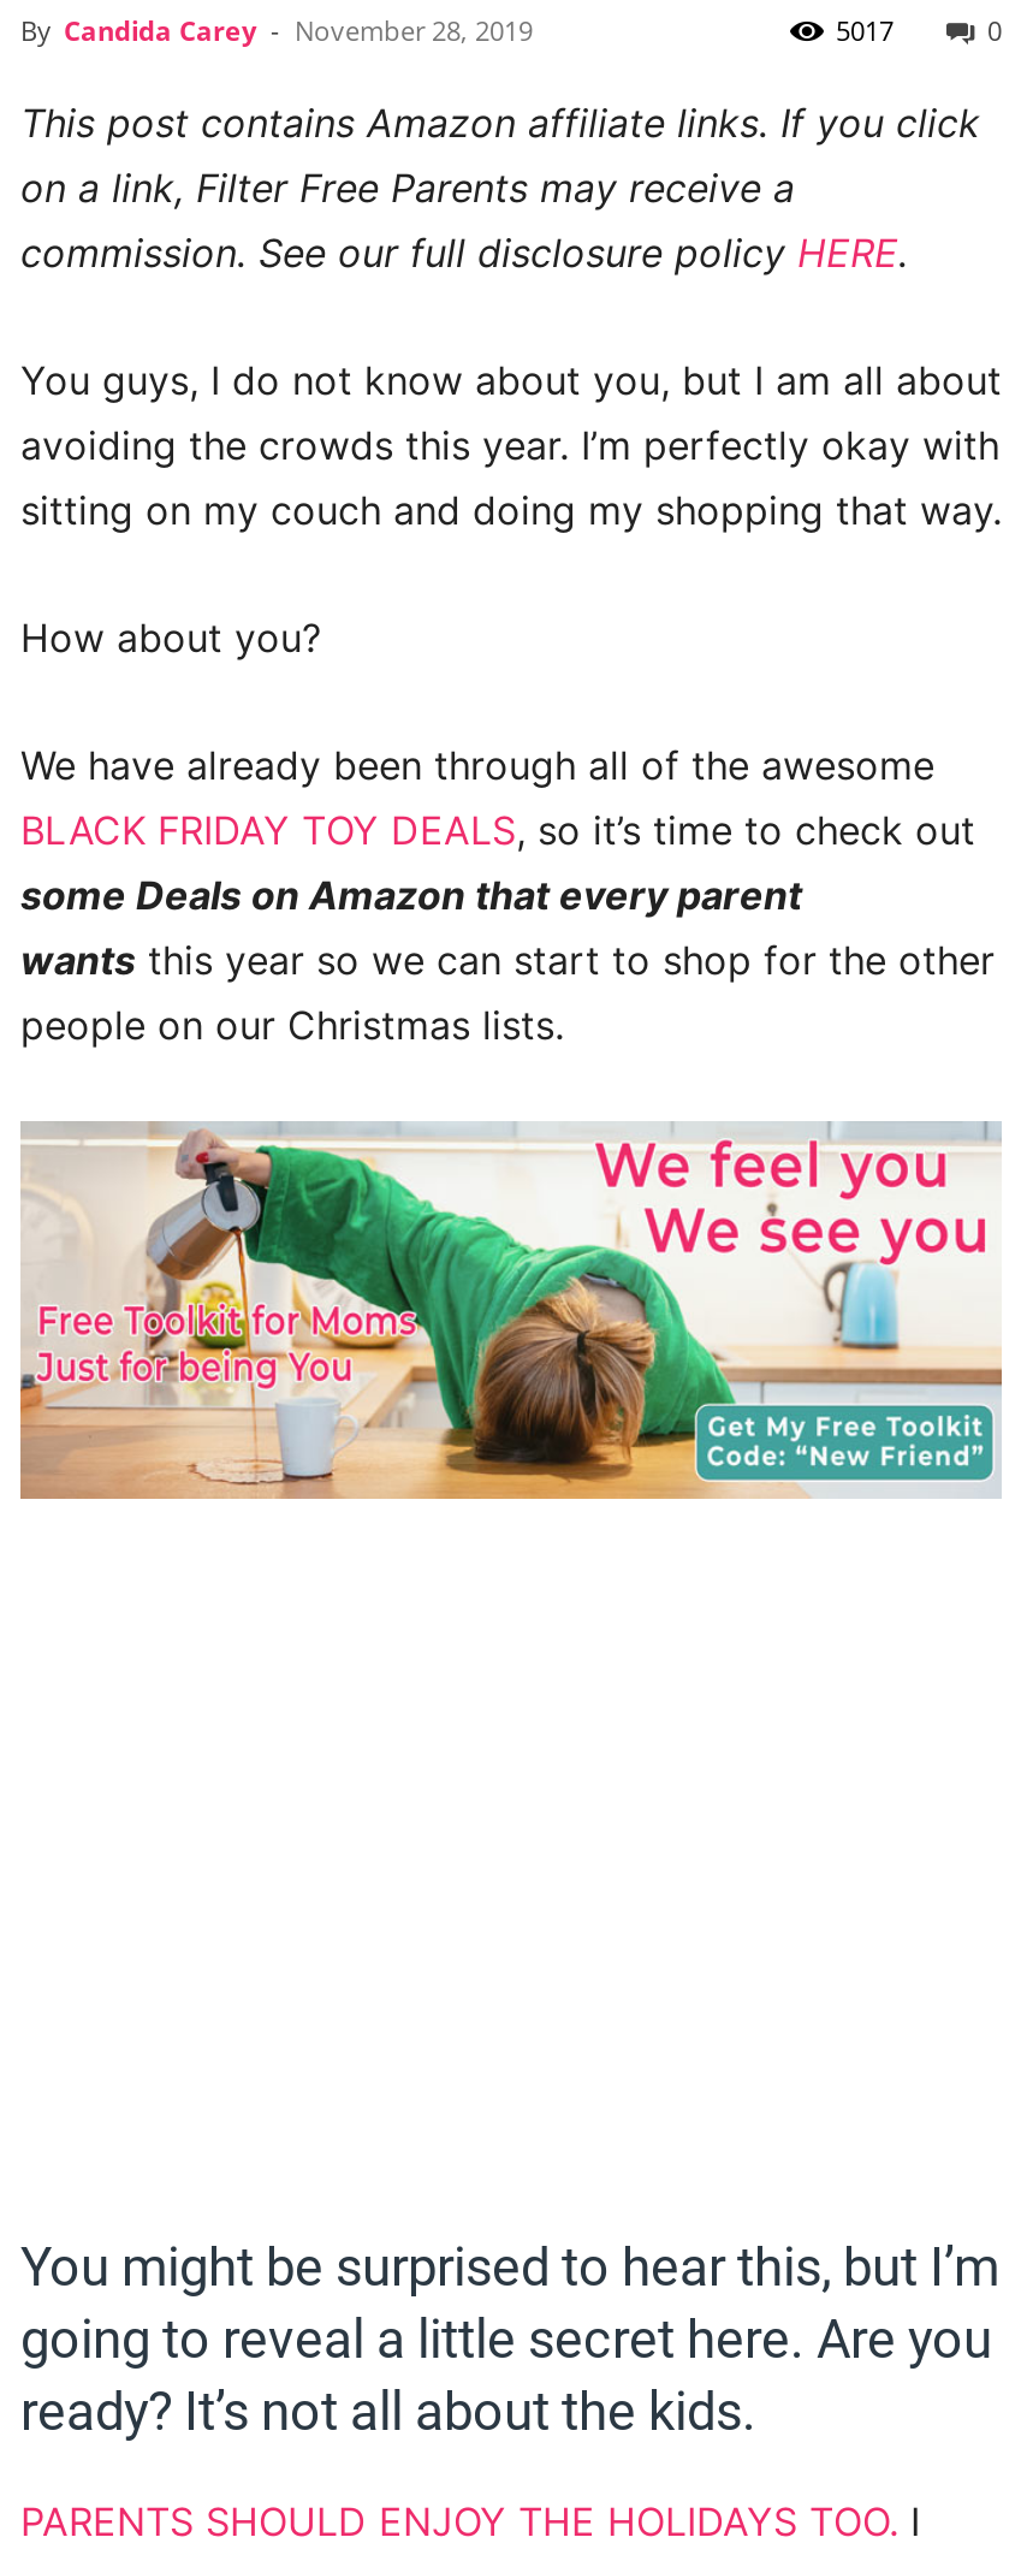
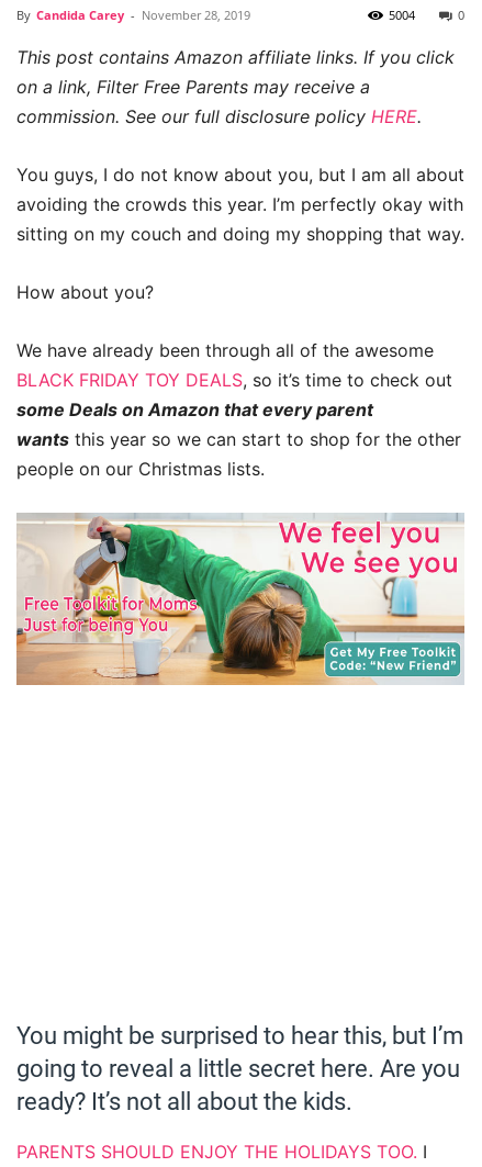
[836,12,894,48] 5017 -> [389,7,415,23] 5004

